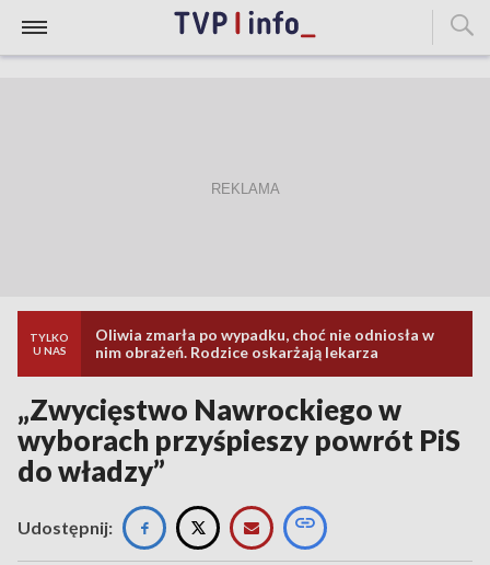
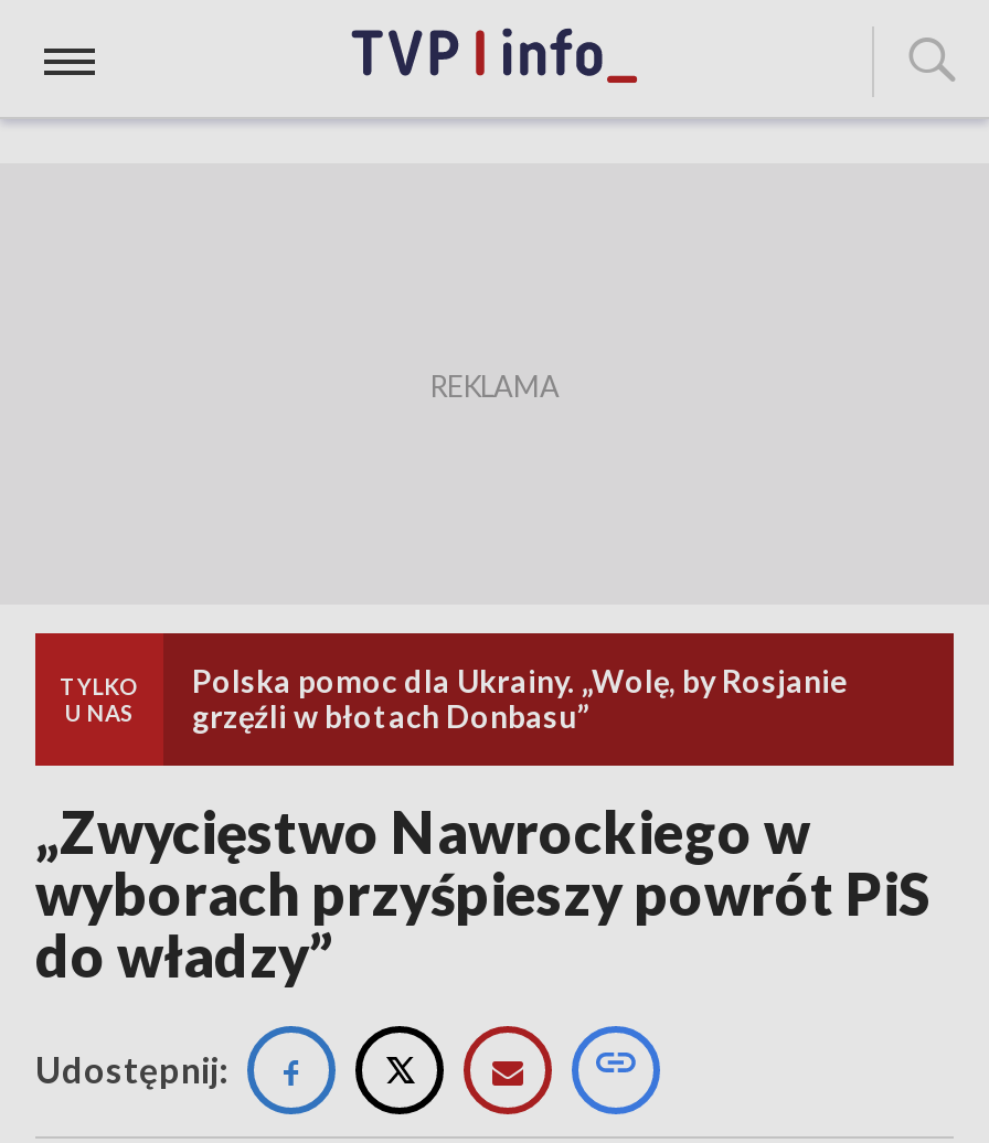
[95,325,434,361] Oliwia zmarła po wypadku, choć nie odniosła w | nim obrażeń. Rodzice oskarżają lekarza -> [192,662,848,735] Polska pomoc dla Ukrainy. „Wolę, by Rosjanie | grzęźli w błotach Donbasu”

